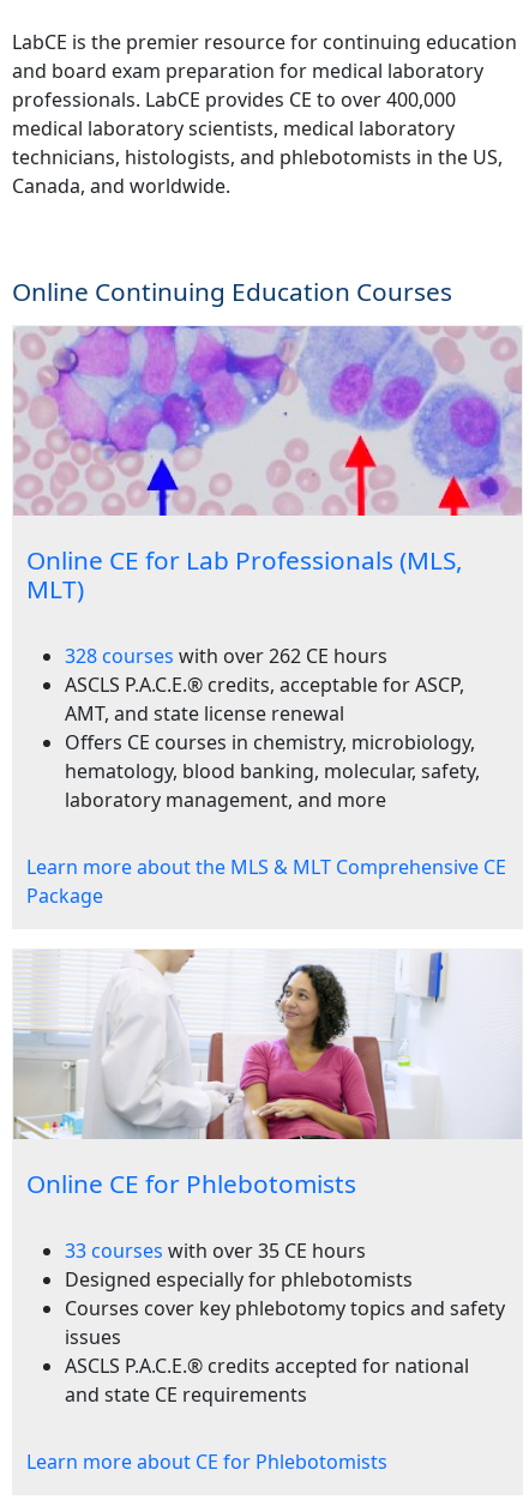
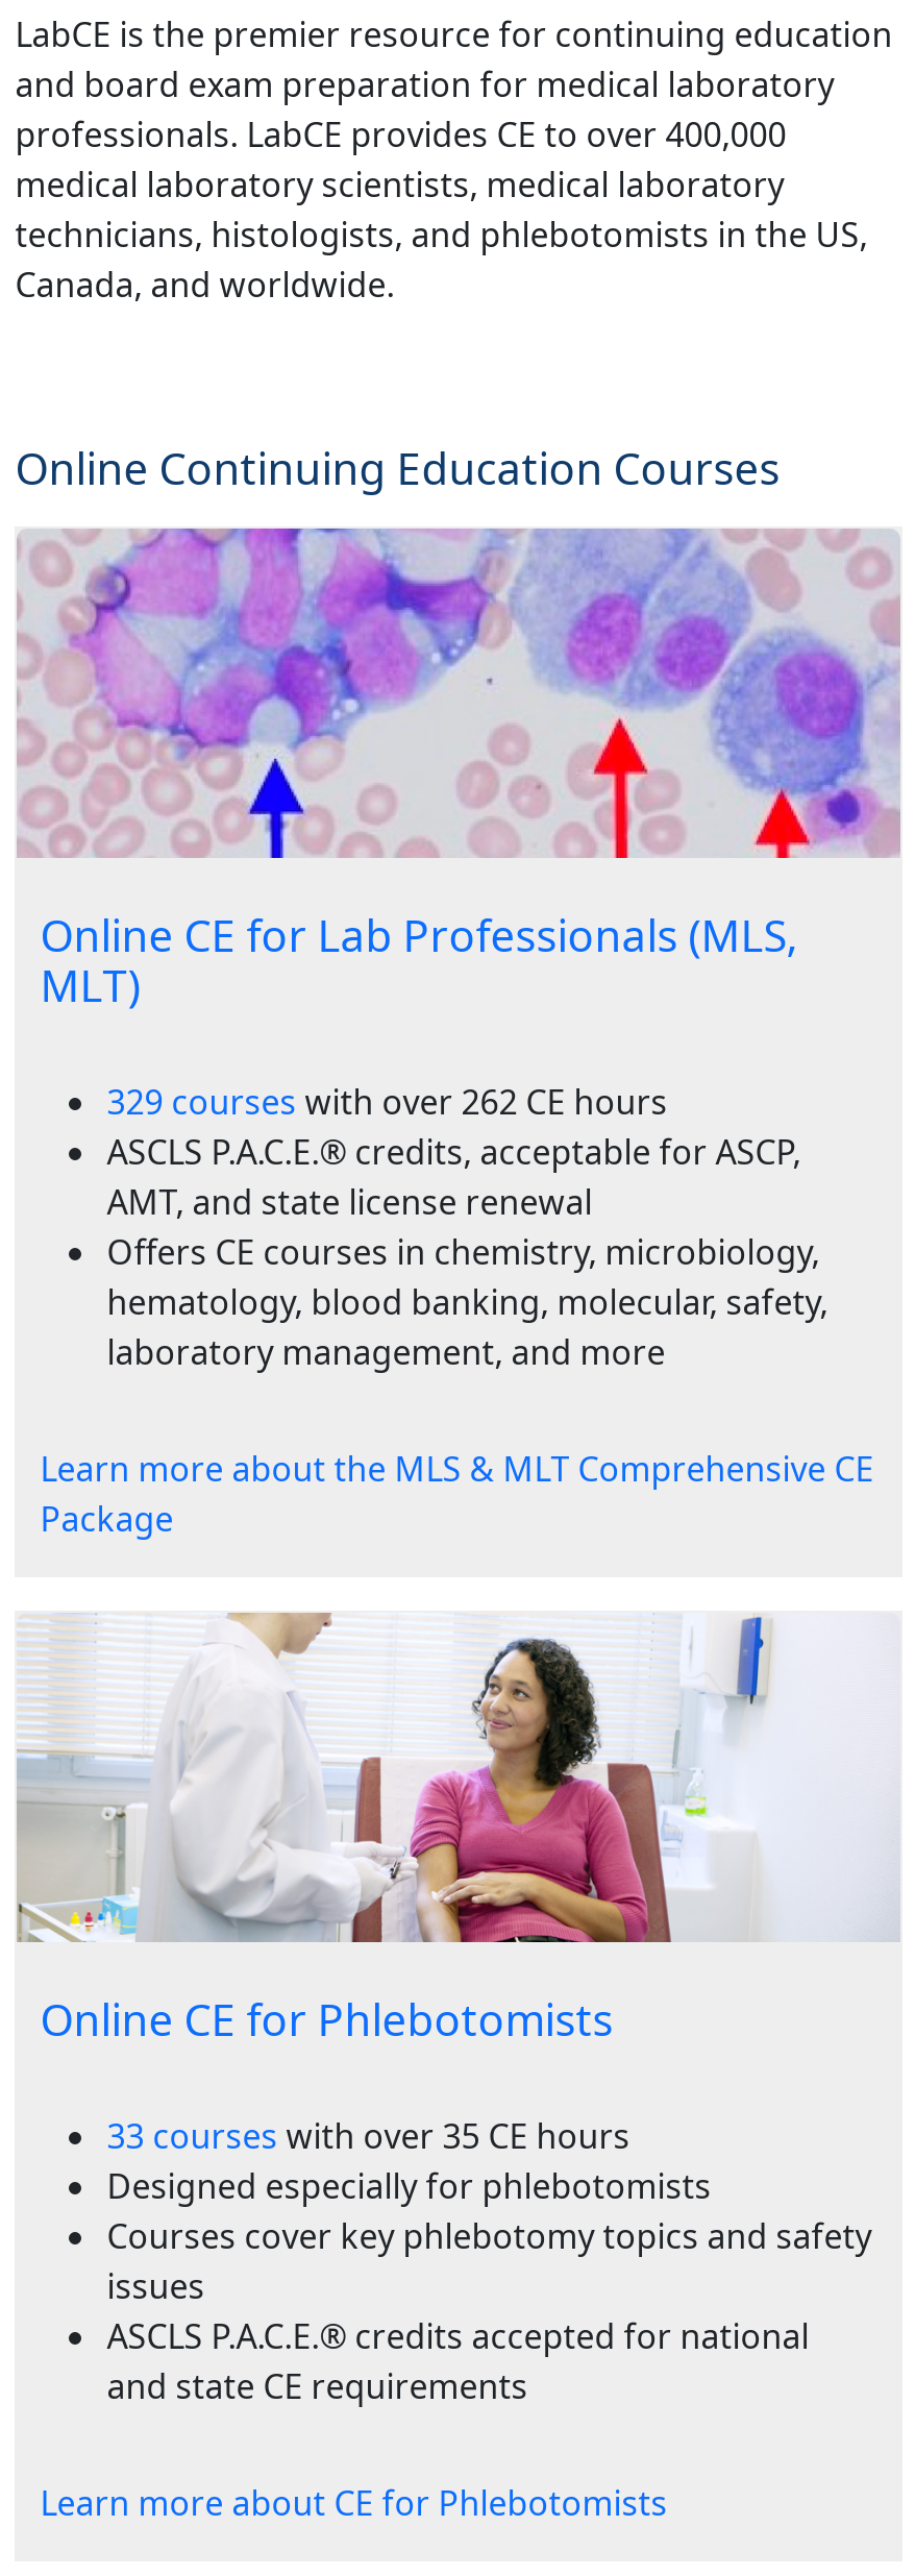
[65,643,388,670] 328 courses with over 262 CE hours -> [107,1080,667,1126] 329 courses with over 262 CE hours

